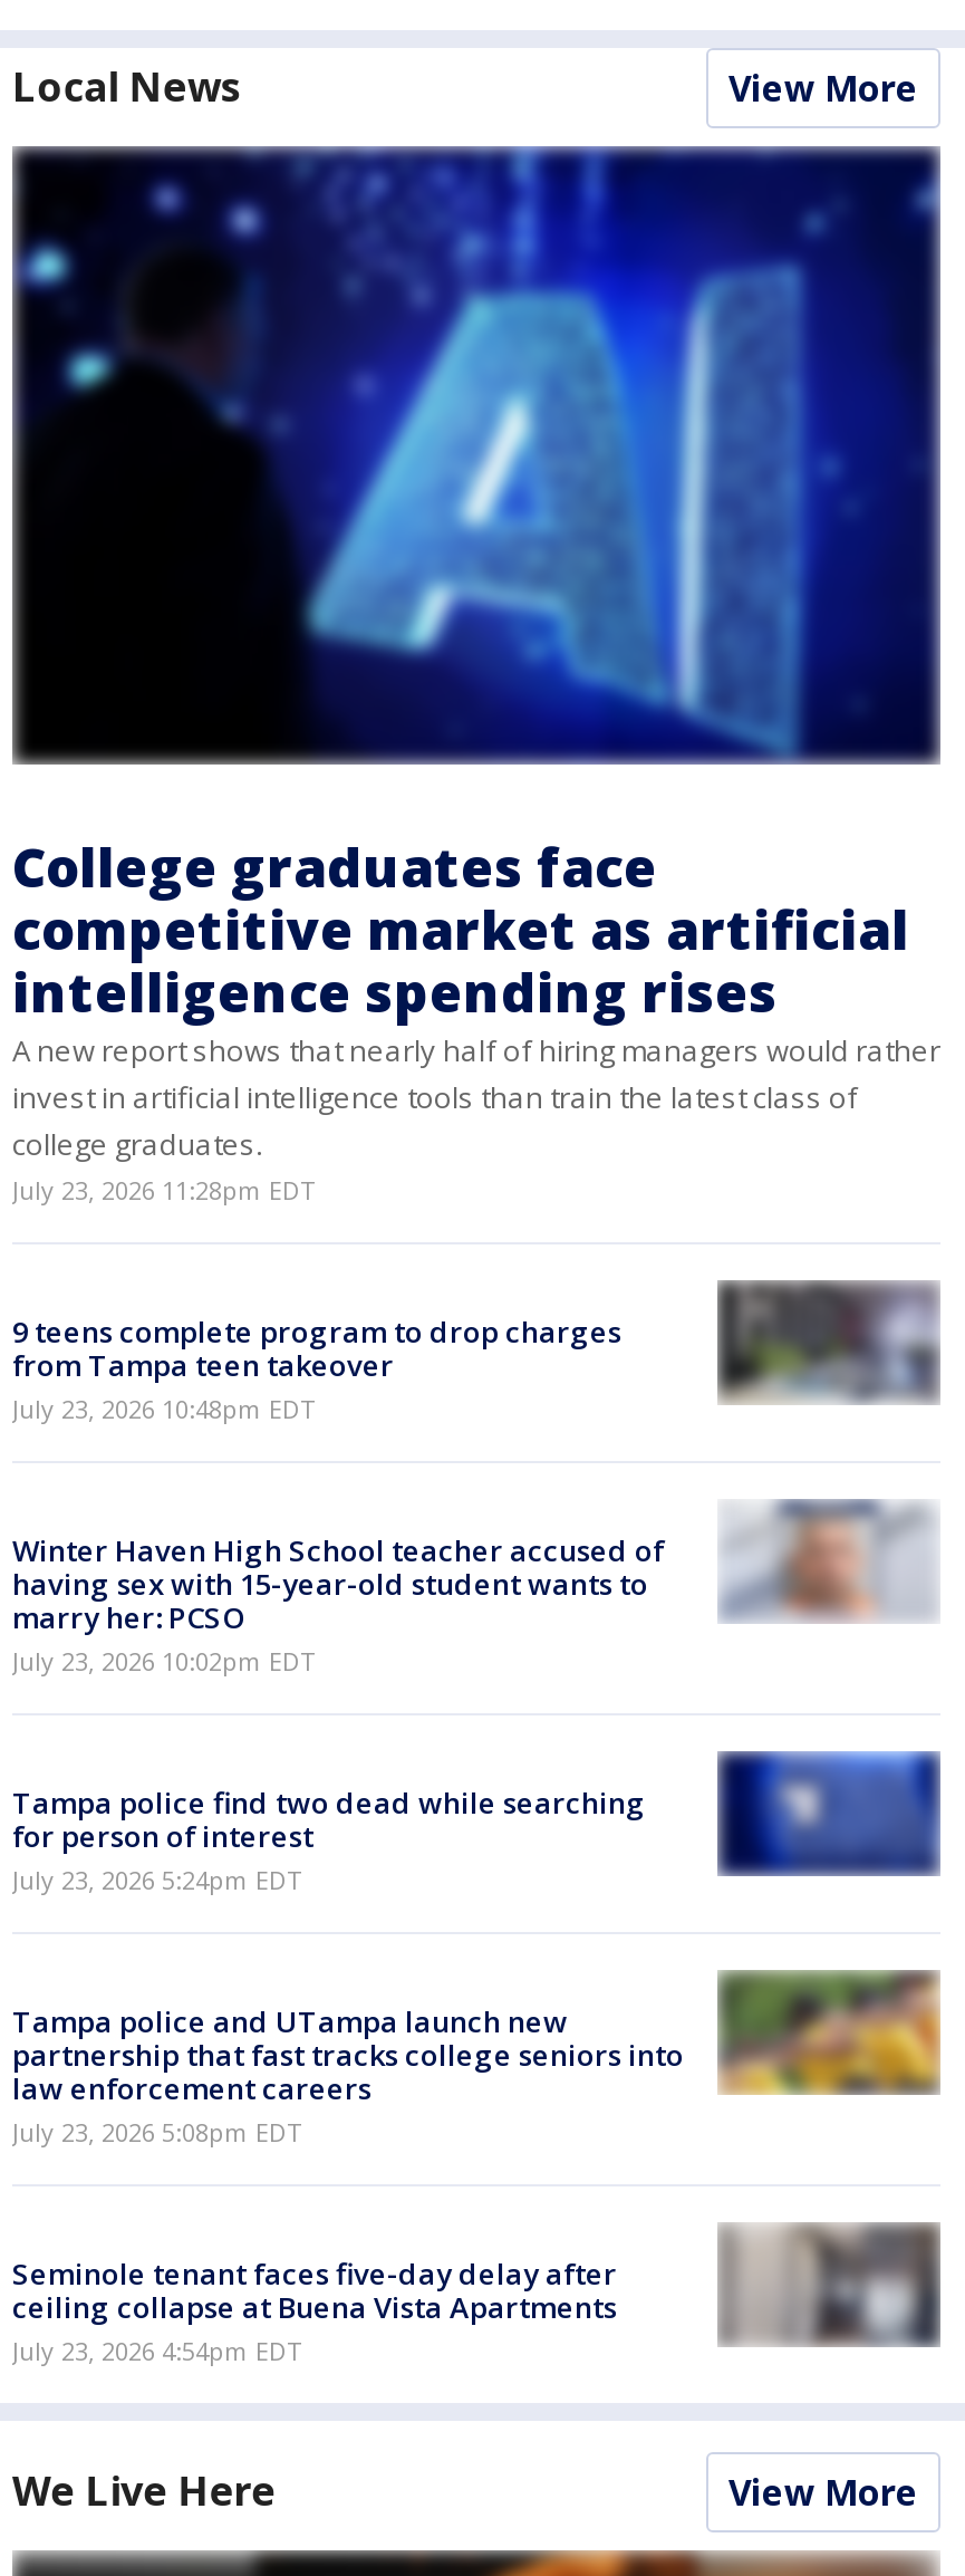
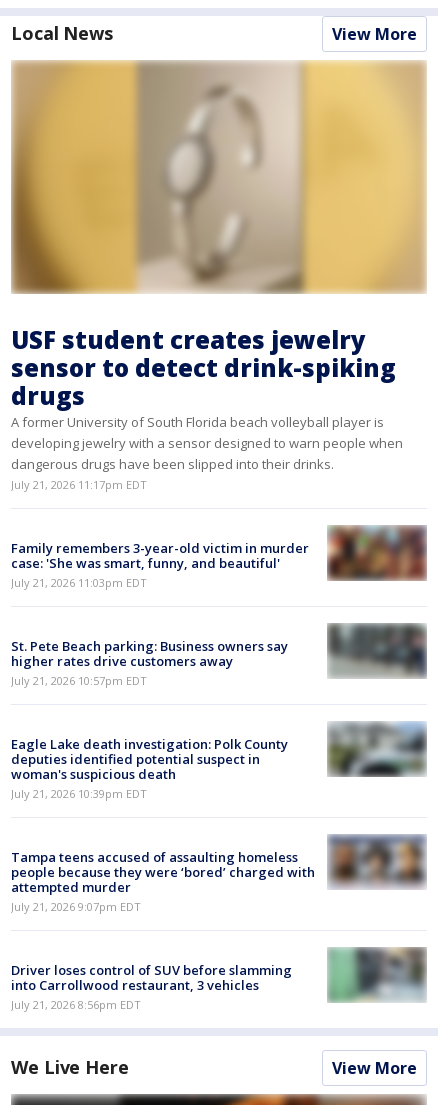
[12,145,940,1206] [image] | College graduates face | competitive market as artificial | intelligence spending rises | A new report shows that nearly half of hiring managers would rather | invest in artificial intelligence tools than train the latest class of | college graduates. | July 23, 2026 11:28pm EDT -> [11,60,426,492] [image] | USF student creates jewelry | sensor to detect drink-spiking | drugs | A former University of South Florida beach volleyball player is | developing jewelry with a sensor designed to warn people when | dangerous drugs have been slipped into their drinks. | July 21, 2026 11:17pm EDT
[717,1279,938,1402] [image] -> [327,525,427,581] [image]
[12,1311,621,1425] 9 teens complete program to drop charges | from Tampa teen takeover | July 23, 2026 10:48pm EDT -> [11,539,309,590] Family remembers 3-year-old victim in murder | case: 'She was smart, funny, and beautiful' | July 21, 2026 11:03pm EDT
[12,1502,938,1677] [image] | Winter Haven High School teacher accused of | having sex with 15-year-old student wants to | marry her: PCSO | July 23, 2026 10:02pm EDT -> [11,623,427,688] [image] | St. Pete Beach parking: Business owners say | higher rates drive customers away | July 21, 2026 10:57pm EDT
[12,1721,943,1896] [image] | Tampa police find two dead while searching | for person of interest | July 23, 2026 5:24pm EDT -> [11,722,427,801] [image] | Eagle Lake death investigation: Polk County | deputies identified potential suspect in | woman's suspicious death | July 21, 2026 10:39pm EDT
[12,1971,940,2148] [image] | Tampa police and UTampa launch new | partnership that fast tracks college seniors into | law enforcement careers | July 23, 2026 5:08pm EDT -> [11,835,427,914] [image] | Tampa teens accused of assaulting homeless | people because they were ‘bored’ charged with | attempted murder | July 21, 2026 9:07pm EDT
[722,2226,940,2346] [image] -> [328,948,427,1002] [image]
[12,2253,617,2367] Seminole tenant faces five-day delay after | ceiling collapse at Buena Vista Apartments | July 23, 2026 4:54pm EDT -> [11,961,292,1012] Driver loses control of SUV before slamming | into Carrollwood restaurant, 3 vehicles | July 21, 2026 8:56pm EDT

